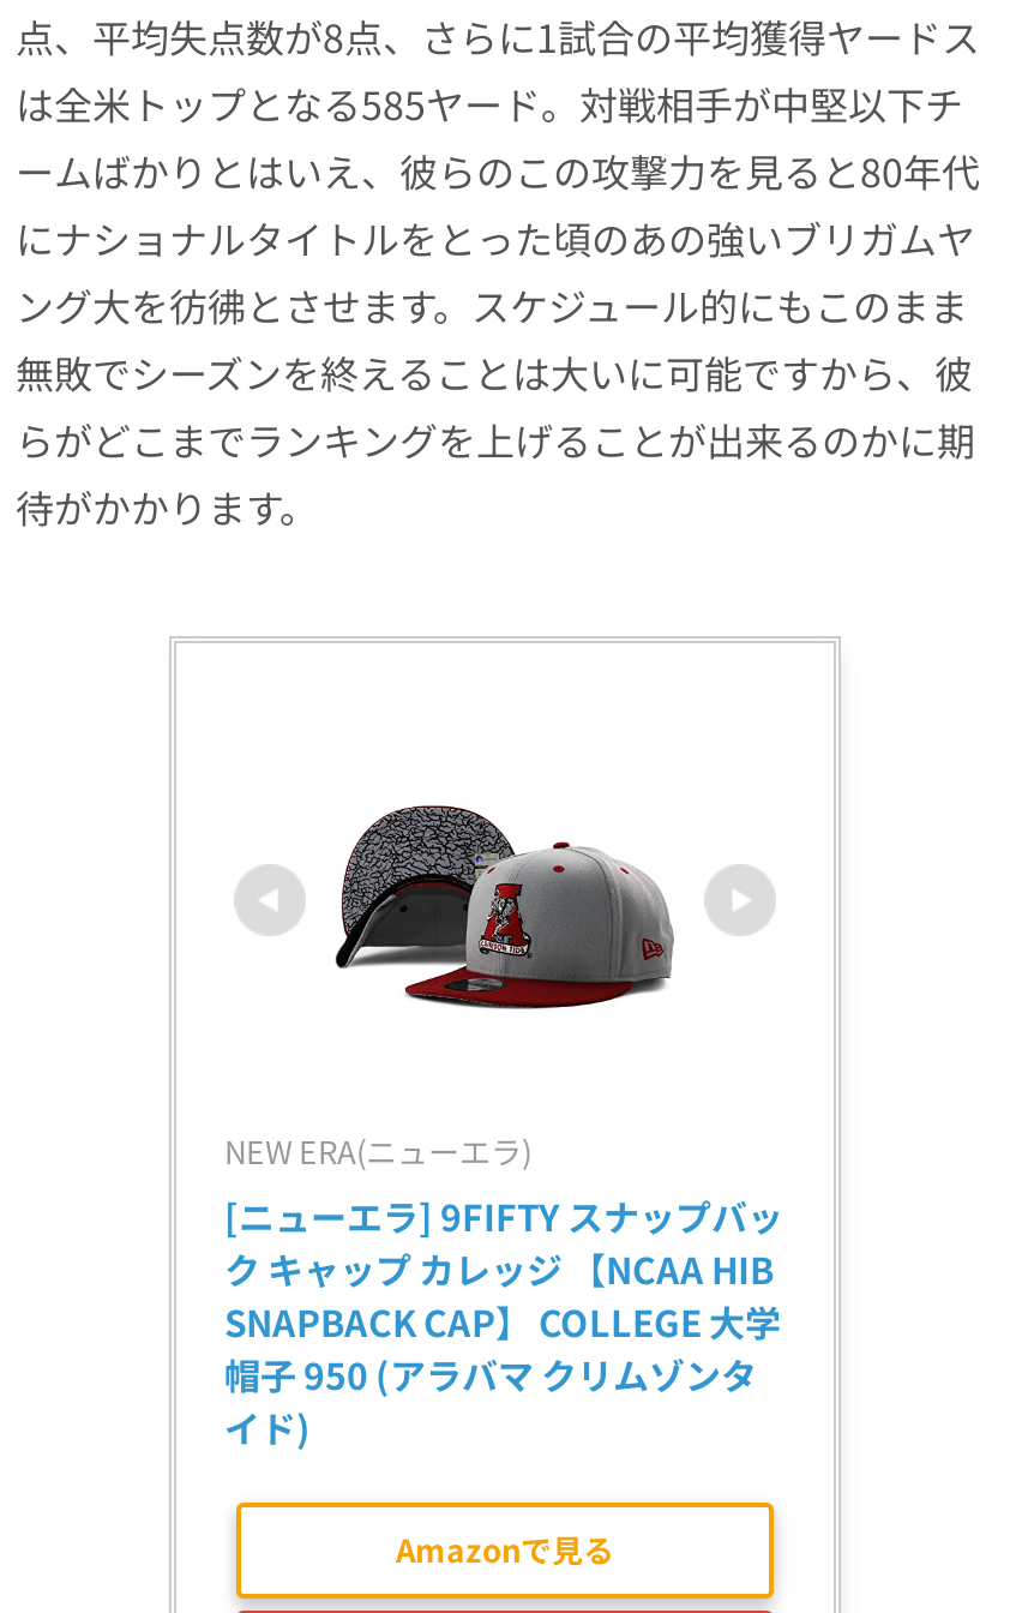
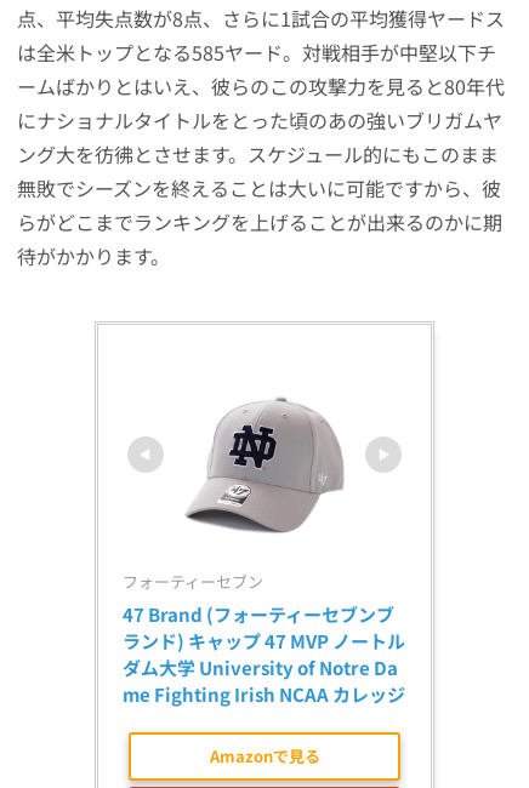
[224,804,783,1451] [image] | NEW ERA(ニューエラ) | [ニューエラ] 9FIFTY スナップバッ | ク キャップ カレッジ 【NCAA HIB | SNAPBACK CAP】 COLLEGE 大学 | 帽子 950 (アラバマ クリムゾンタ | イド) -> [123,396,405,706] [image] | フォーティーセブン | 47 Brand (フォーティーセブンブ | ランド) キャップ 47 MVP ノートル | ダム大学 University of Notre Da | me Fighting Irish NCAA カレッジ

